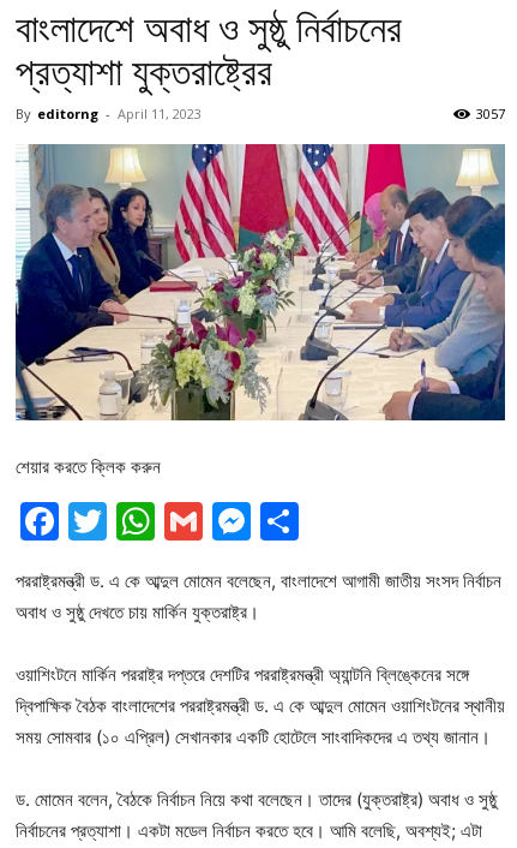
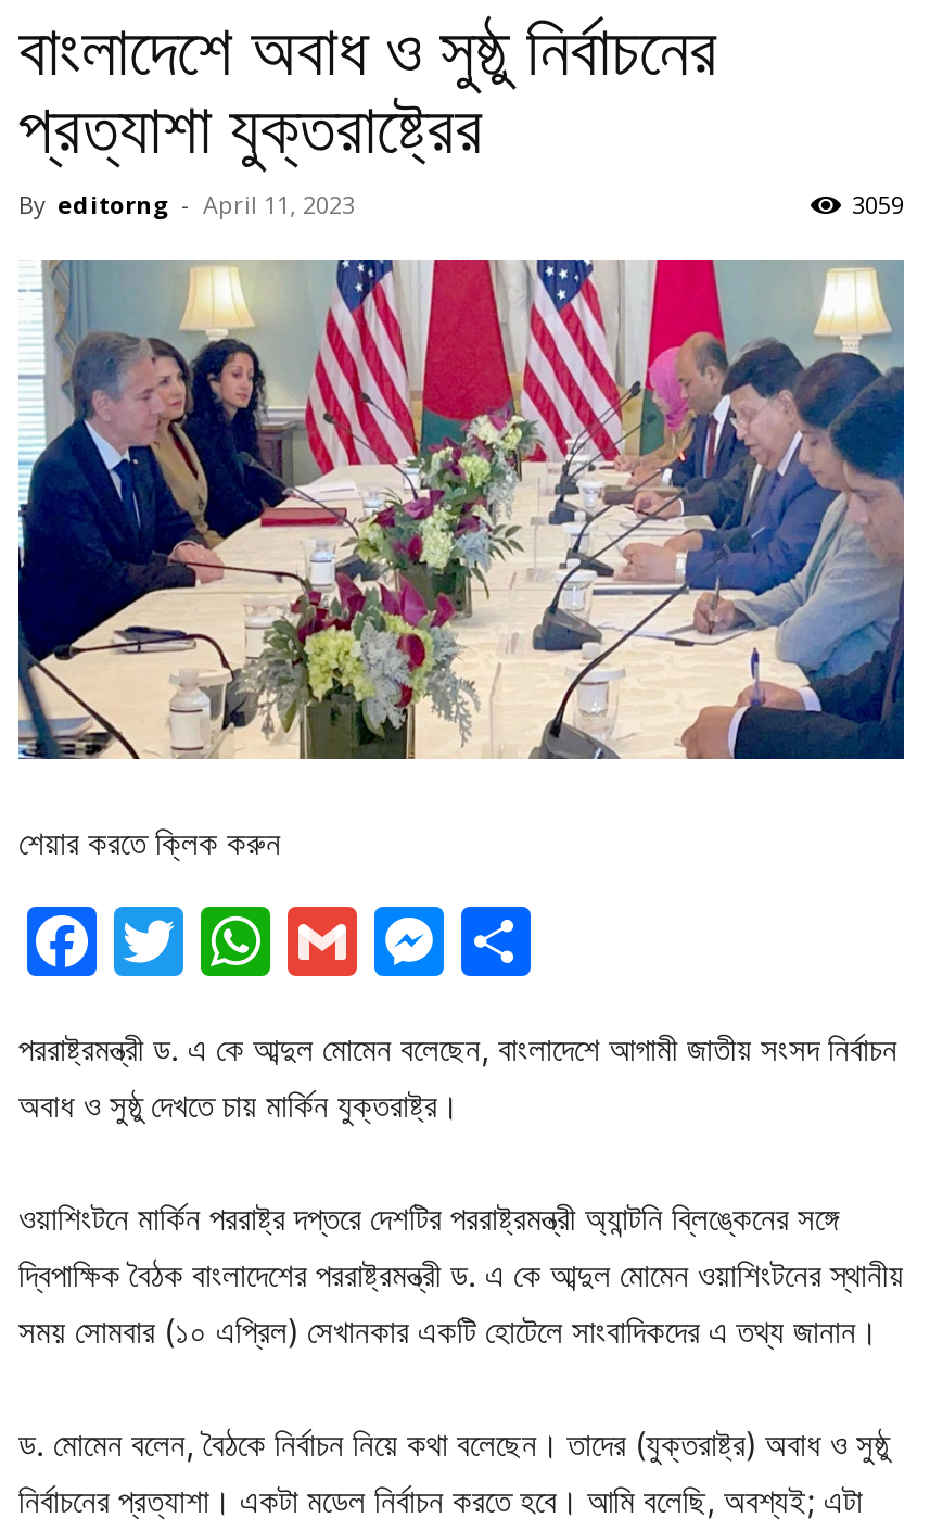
[476,104,505,123] 3057 -> [852,188,904,220] 3059

